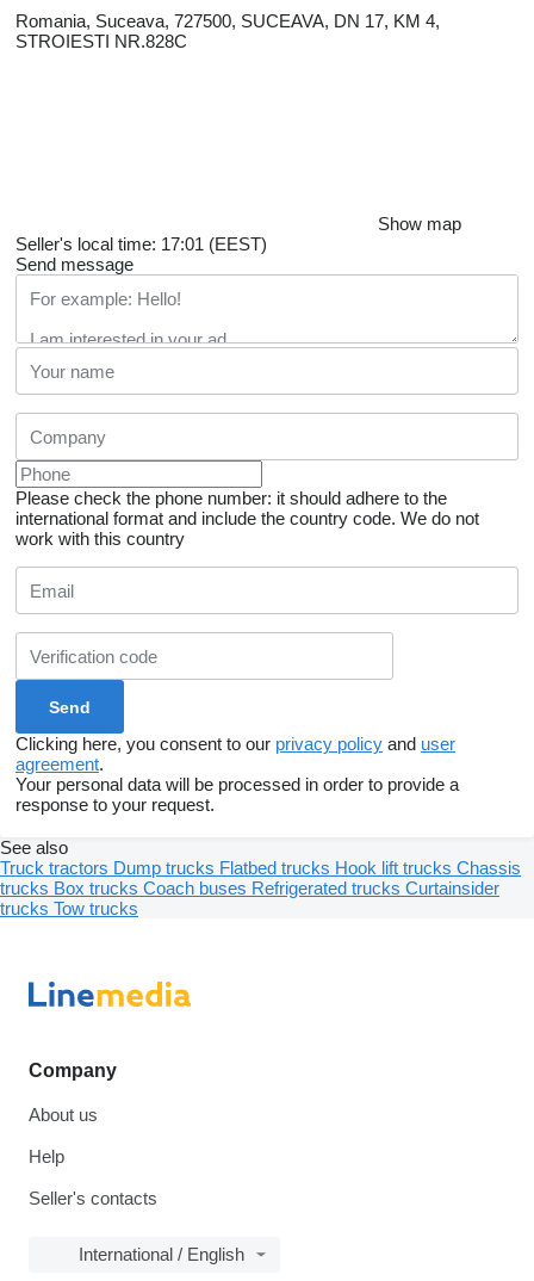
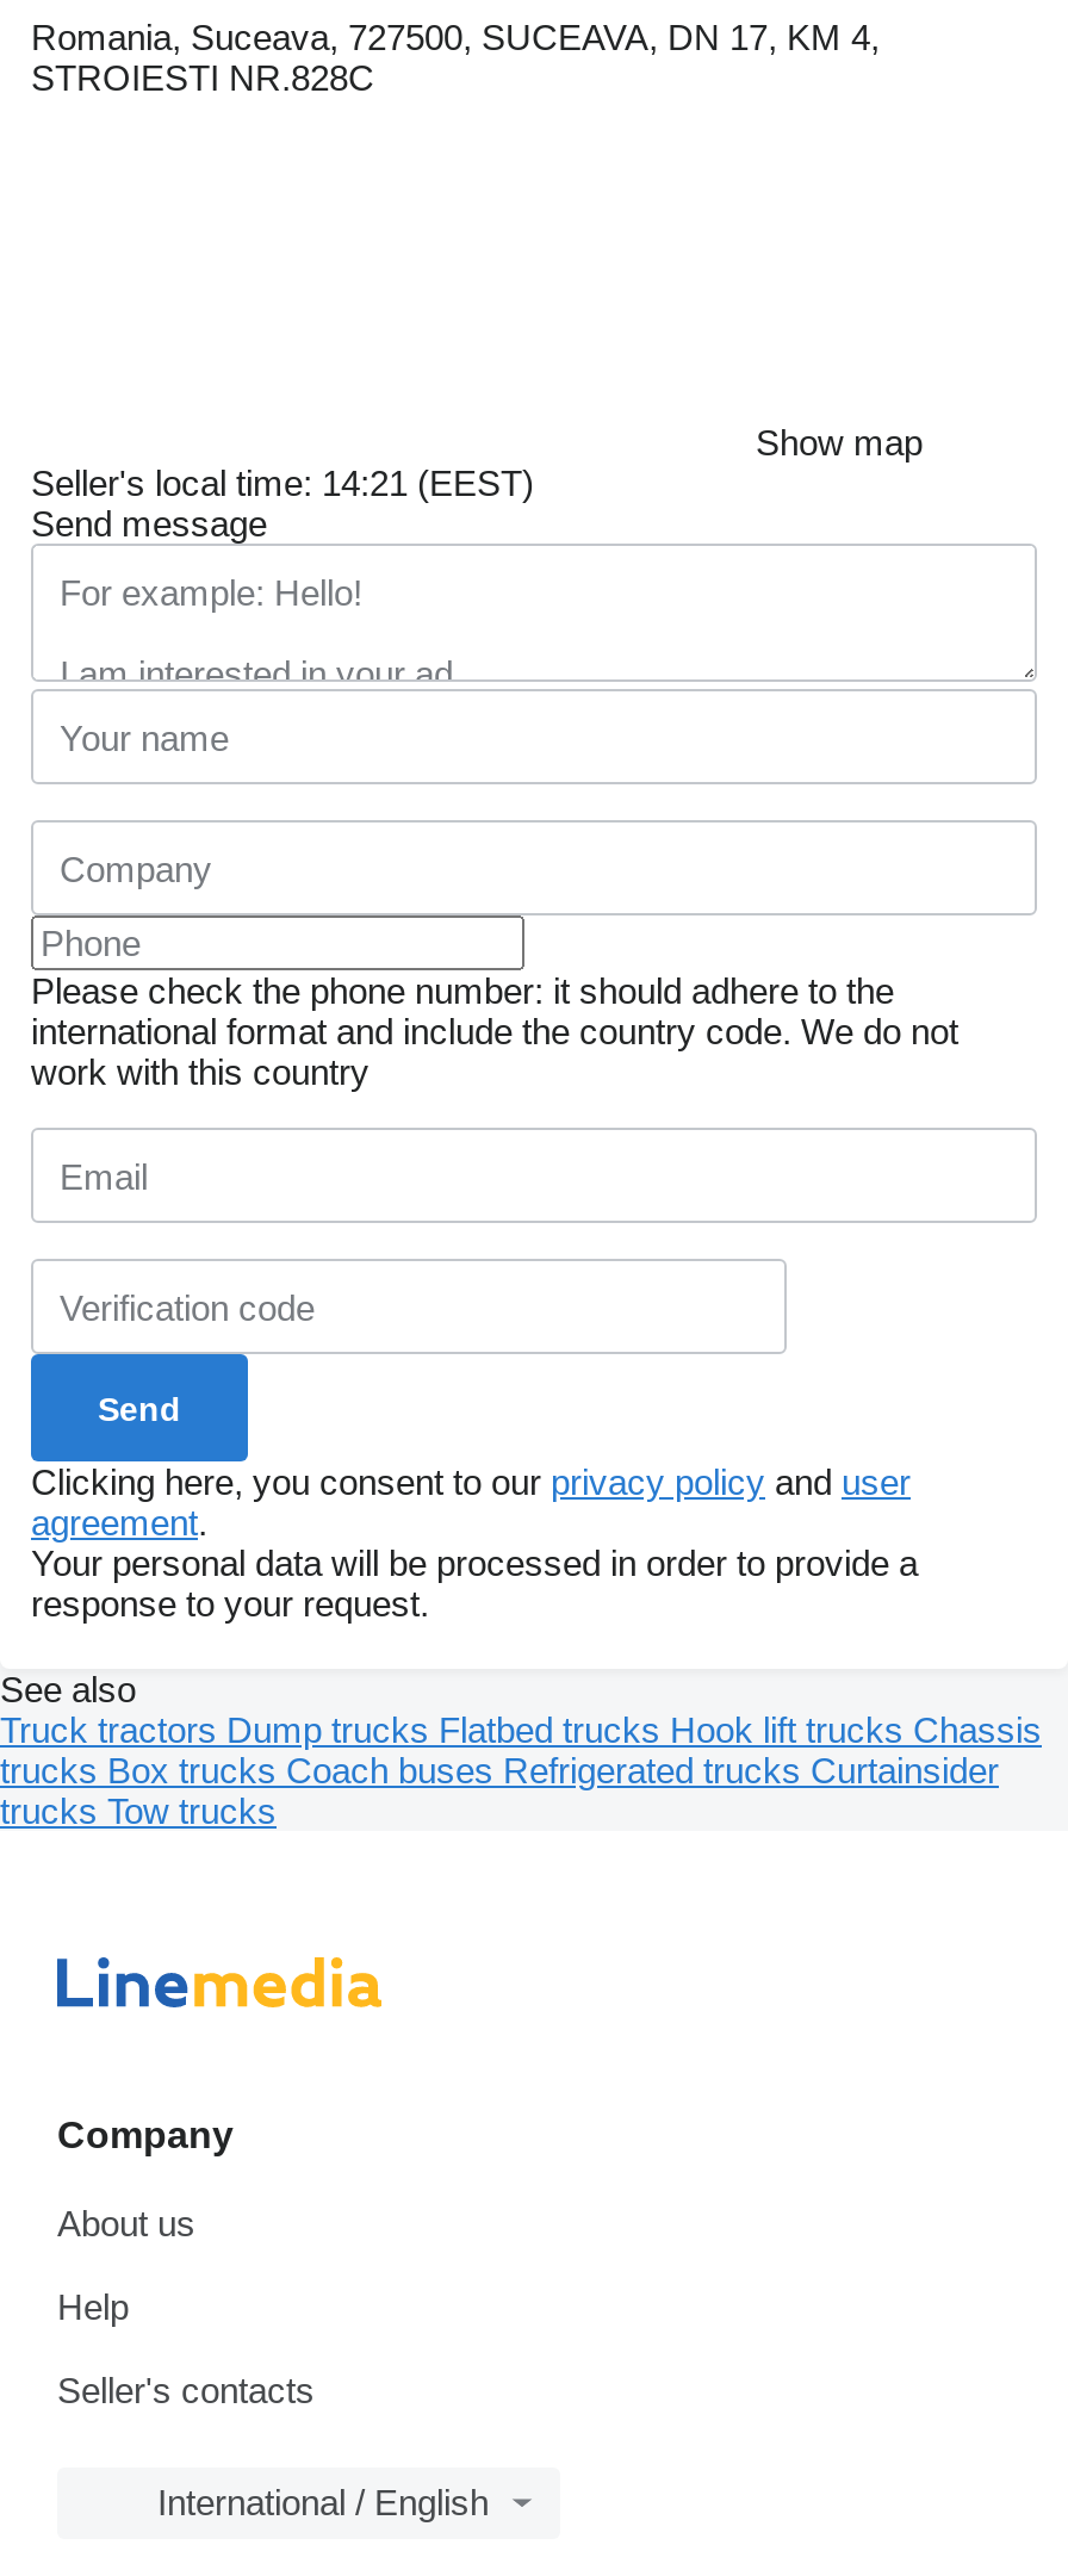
[15,234,267,254] Seller's local time: 17:01 (EEST) -> [31,463,534,503] Seller's local time: 14:21 (EEST)

